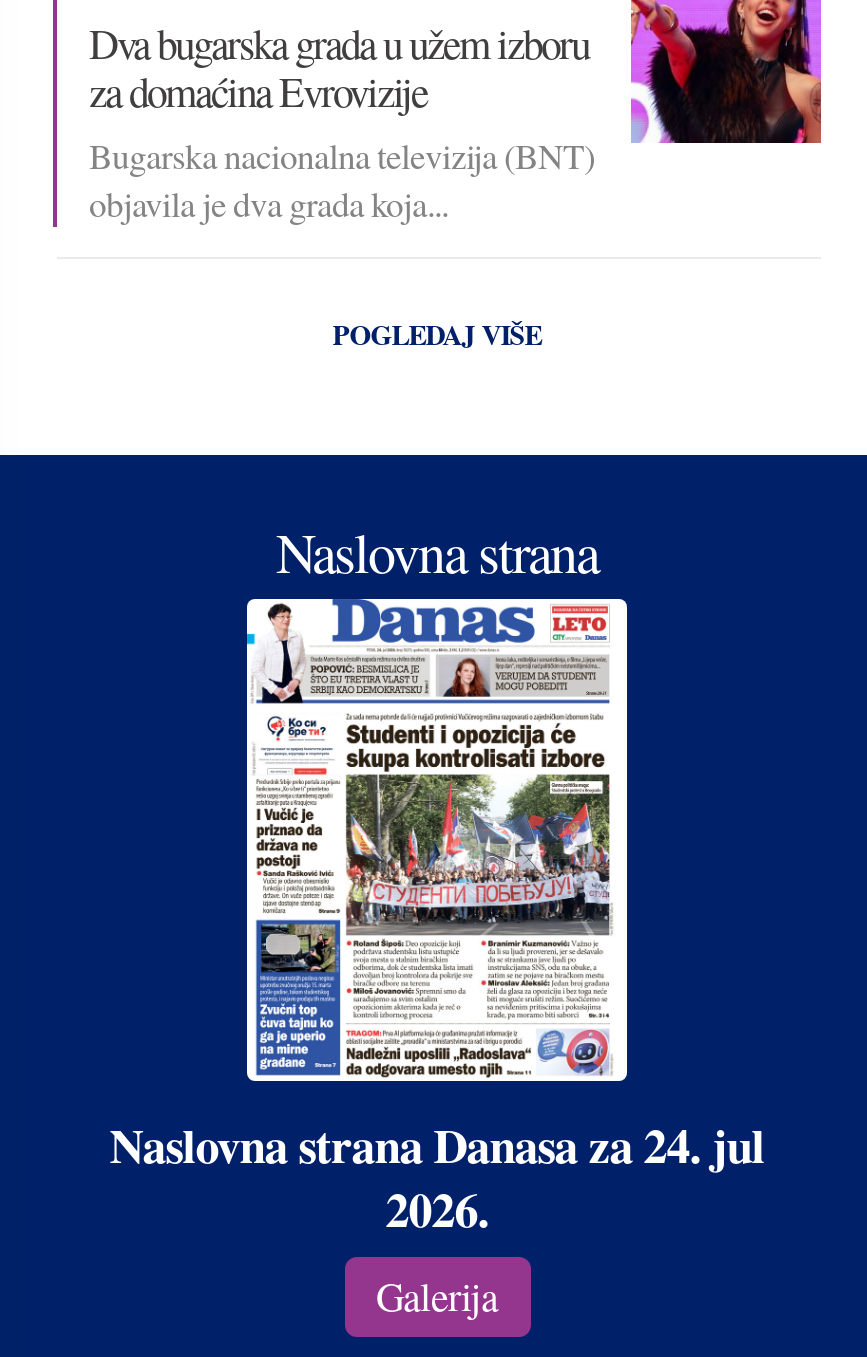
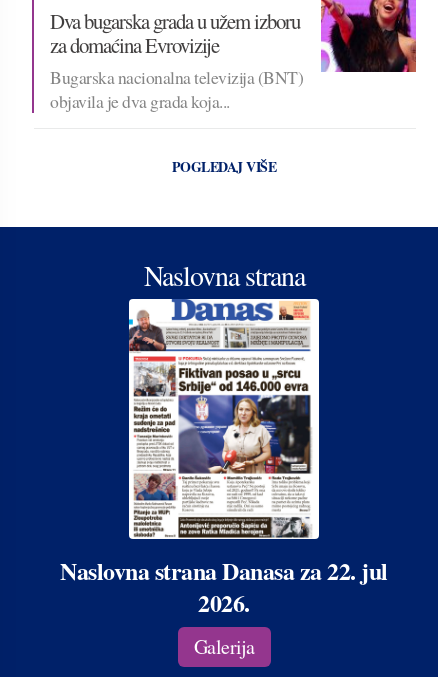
[109,598,765,1179] [image] | Naslovna strana Danasa za 24. jul -> [60,300,388,588] [image] | Naslovna strana Danasa za 22. jul

